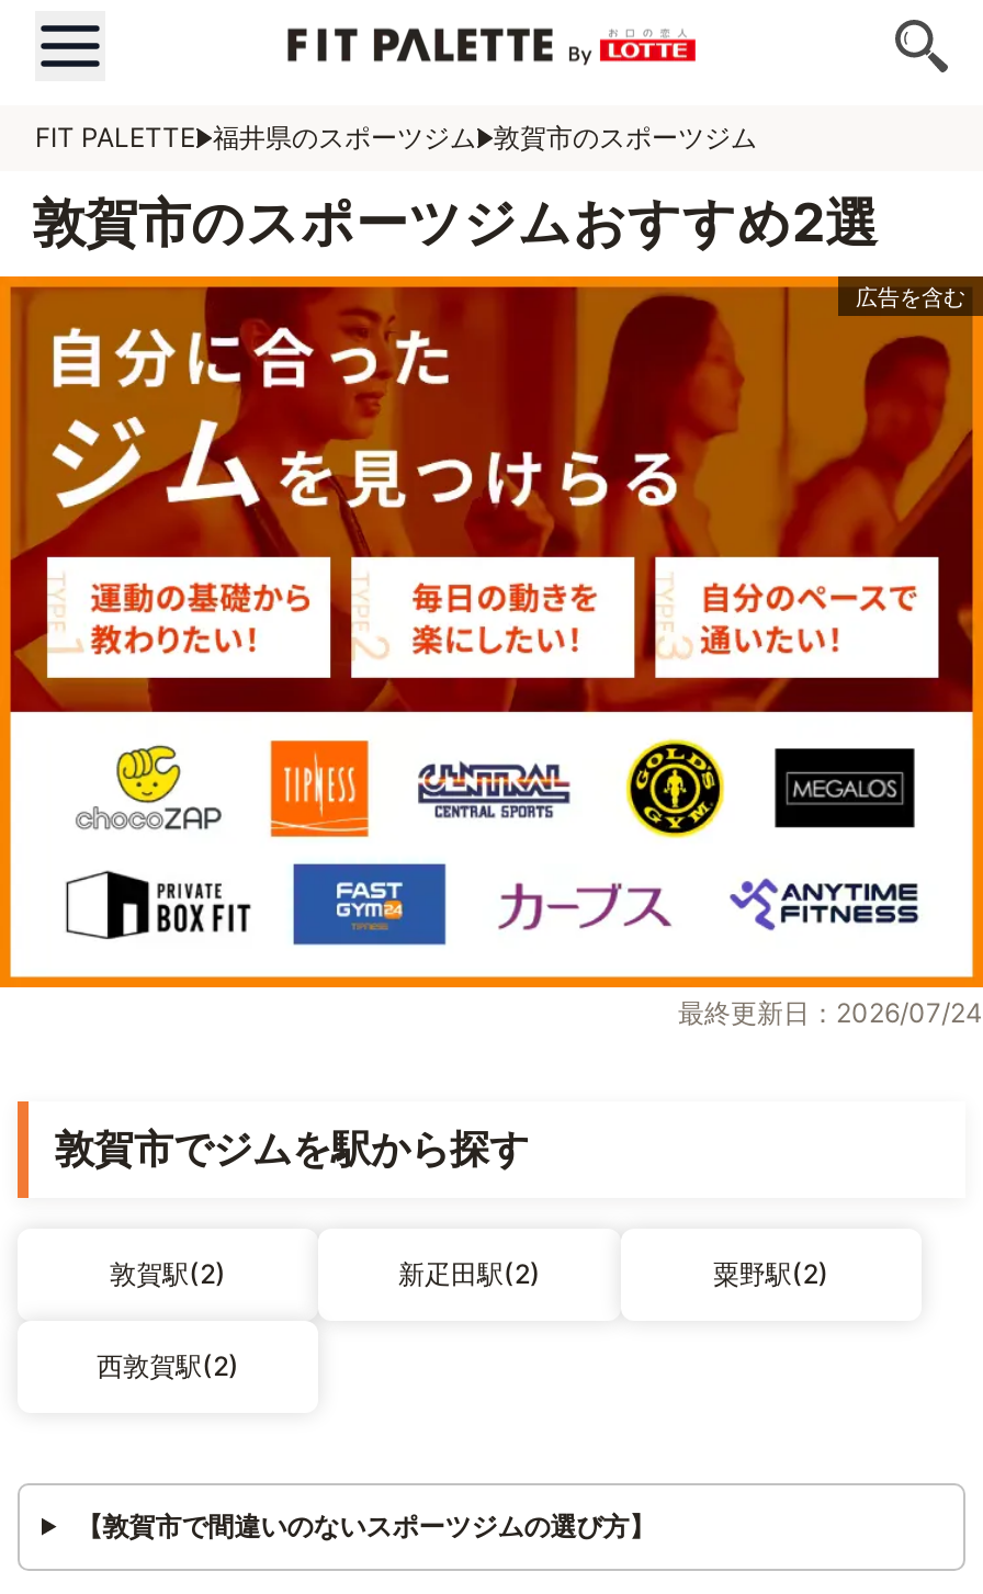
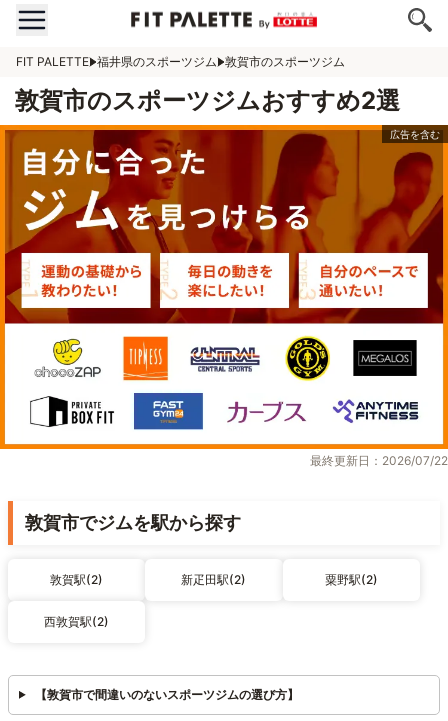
[678,996,983,1029] 最終更新日：2026/07/24 -> [310,453,448,468] 最終更新日：2026/07/22

